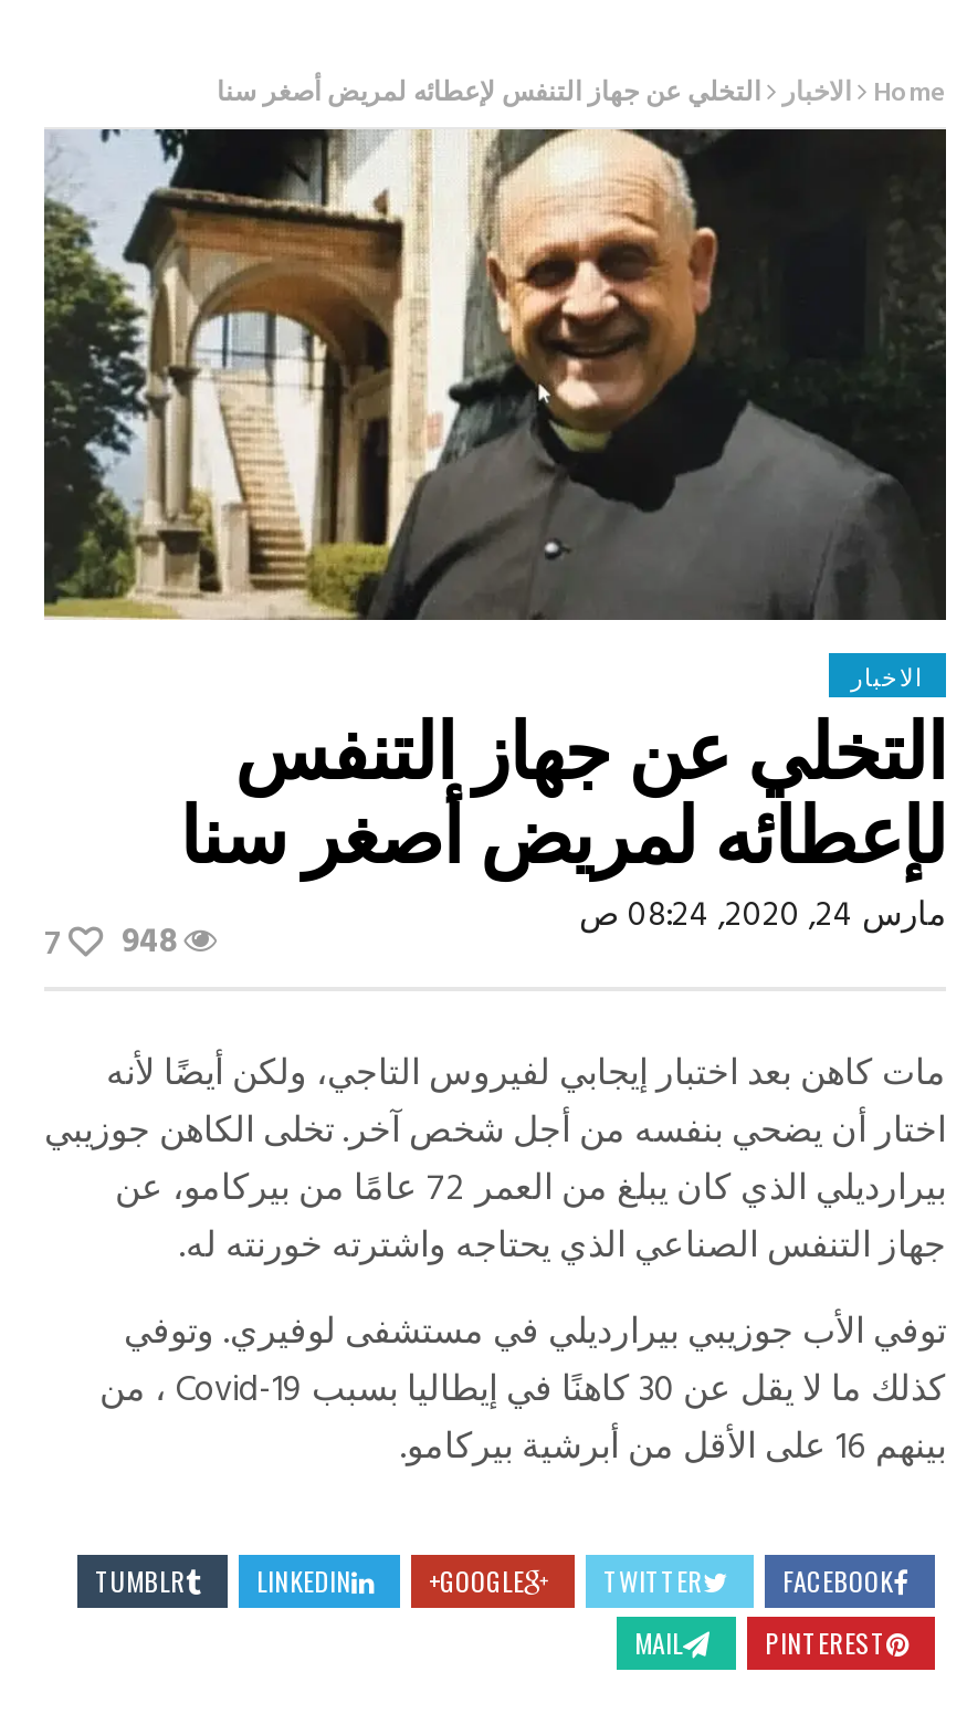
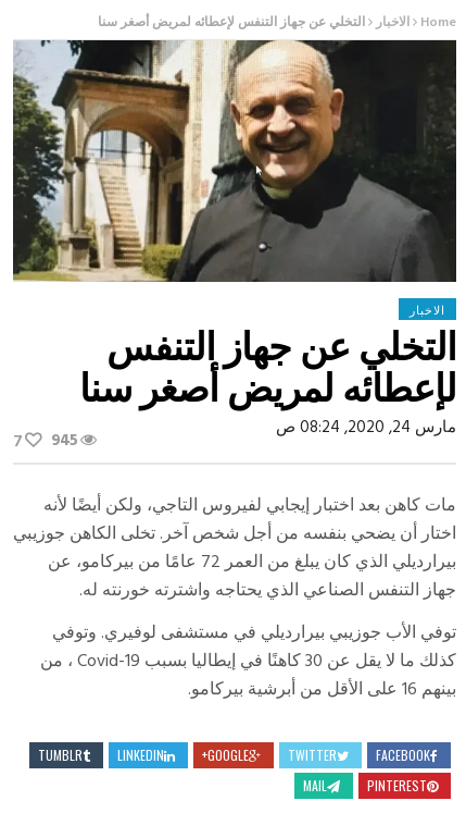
[44,916,177,971] 7 948 -> [13,428,77,455] 7 945

